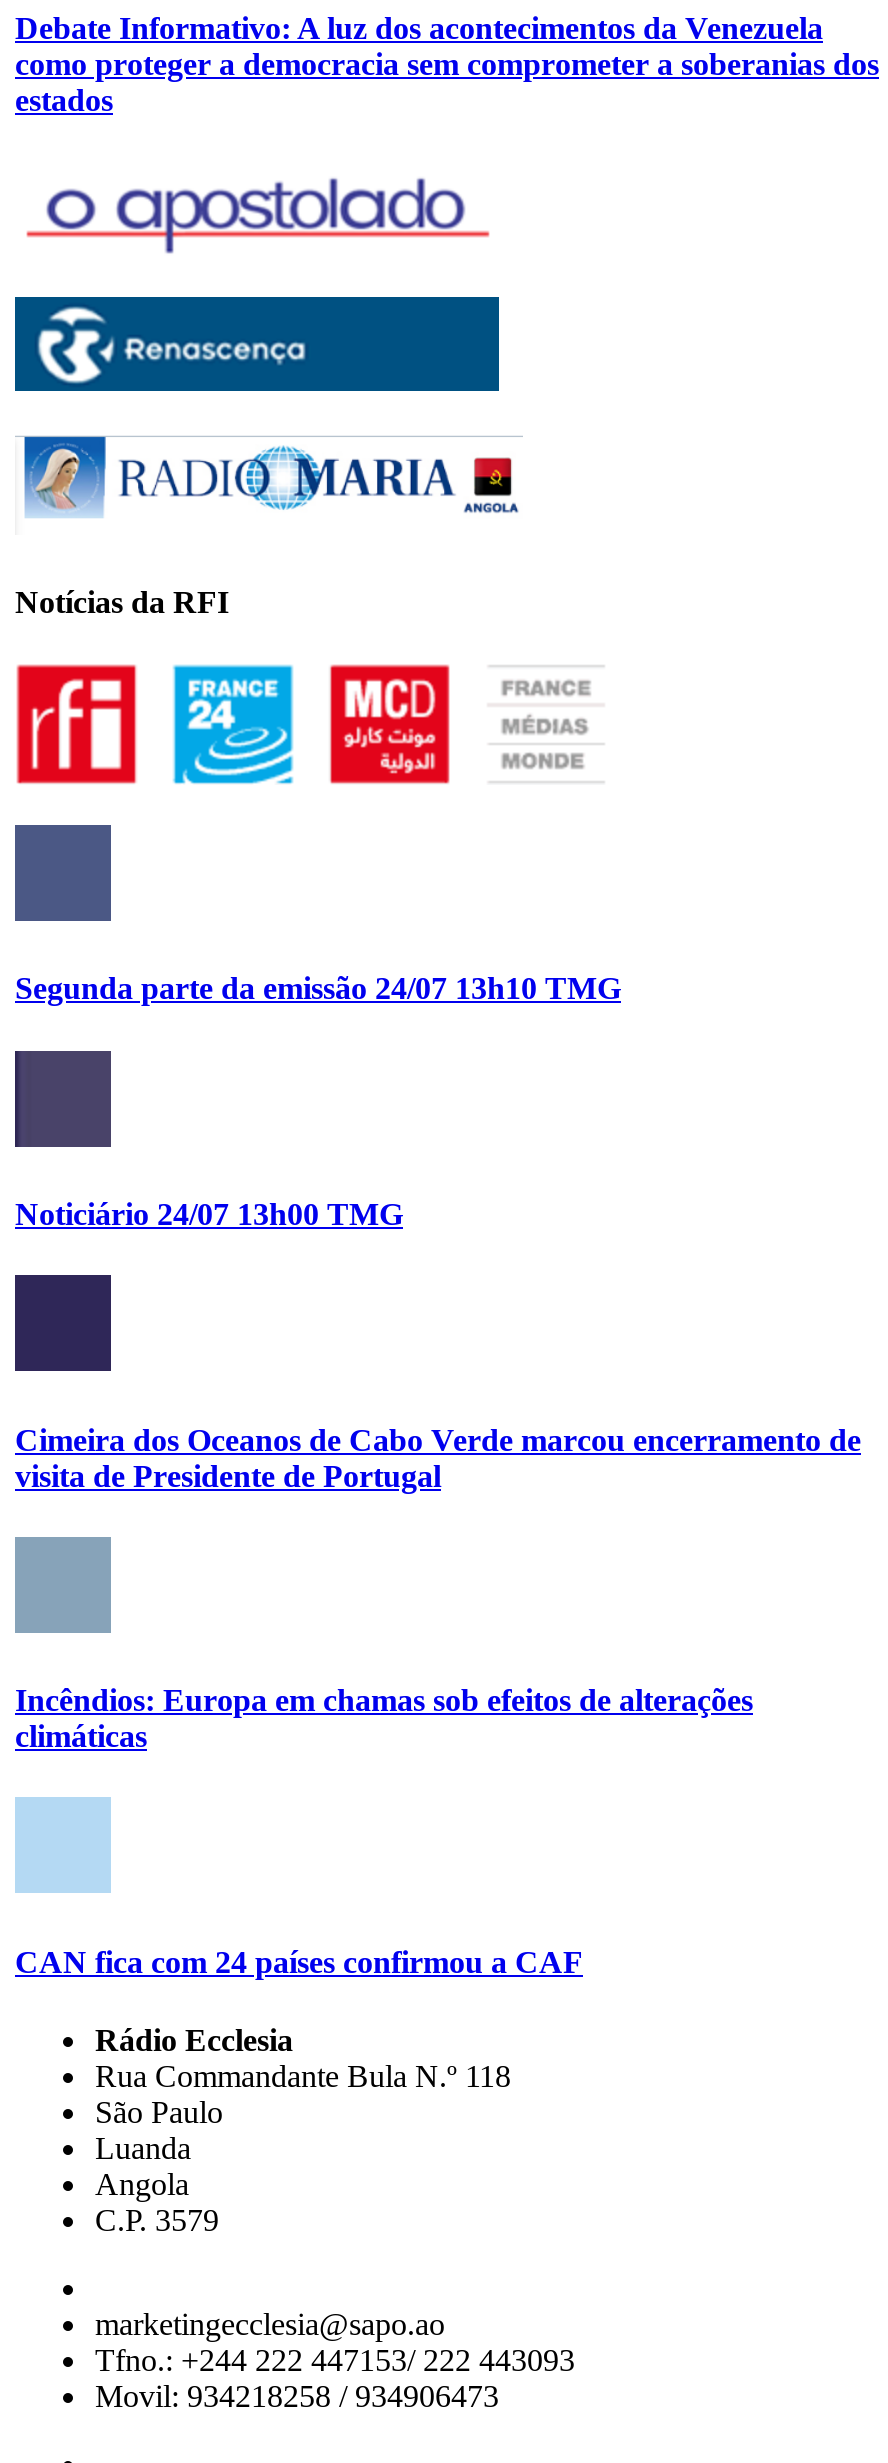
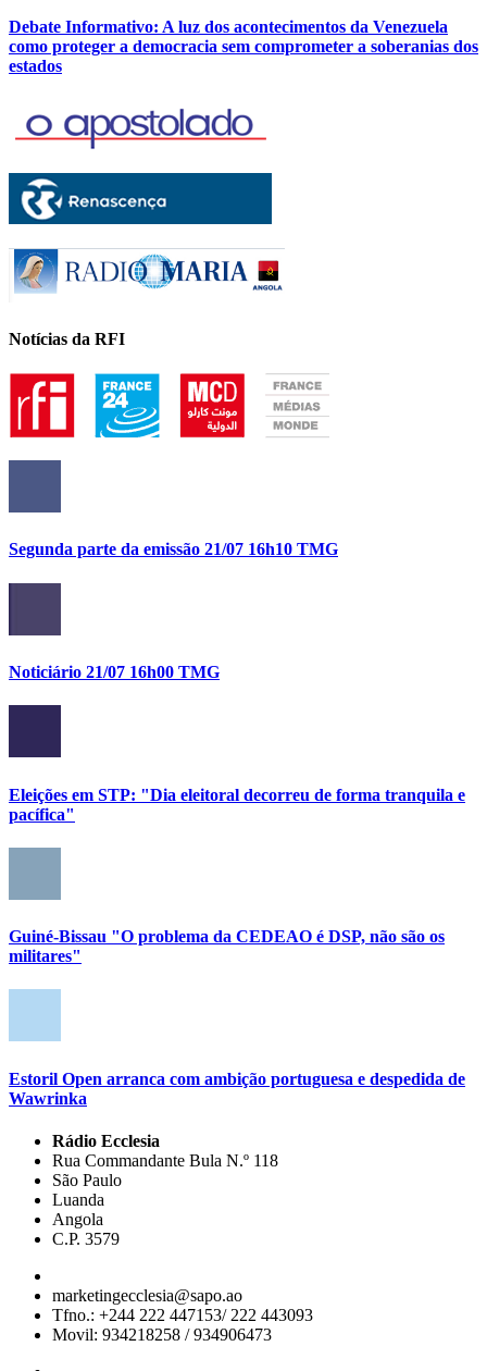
[15,972,621,1006] Segunda parte da emissão 24/07 13h10 TMG -> [9,540,338,559] Segunda parte da emissão 21/07 16h10 TMG
[15,1197,403,1231] Noticiário 24/07 13h00 TMG -> [9,663,220,681] Noticiário 21/07 16h00 TMG
[15,1422,861,1492] Cimeira dos Oceanos de Cabo Verde marcou encerramento de | visita de Presidente de Portugal -> [9,785,465,823] Eleições em STP: "Dia eleitoral decorreu de forma tranquila e | pacífica"
[15,1683,753,1753] Incêndios: Europa em chamas sob efeitos de alterações | climáticas -> [9,927,445,965] Guiné-Bissau "O problema da CEDEAO é DSP, não são os | militares"
[15,1944,583,1978] CAN fica com 24 países confirmou a CAF -> [9,1069,465,1107] Estoril Open arranca com ambição portuguesa e despedida de | Wawrinka

